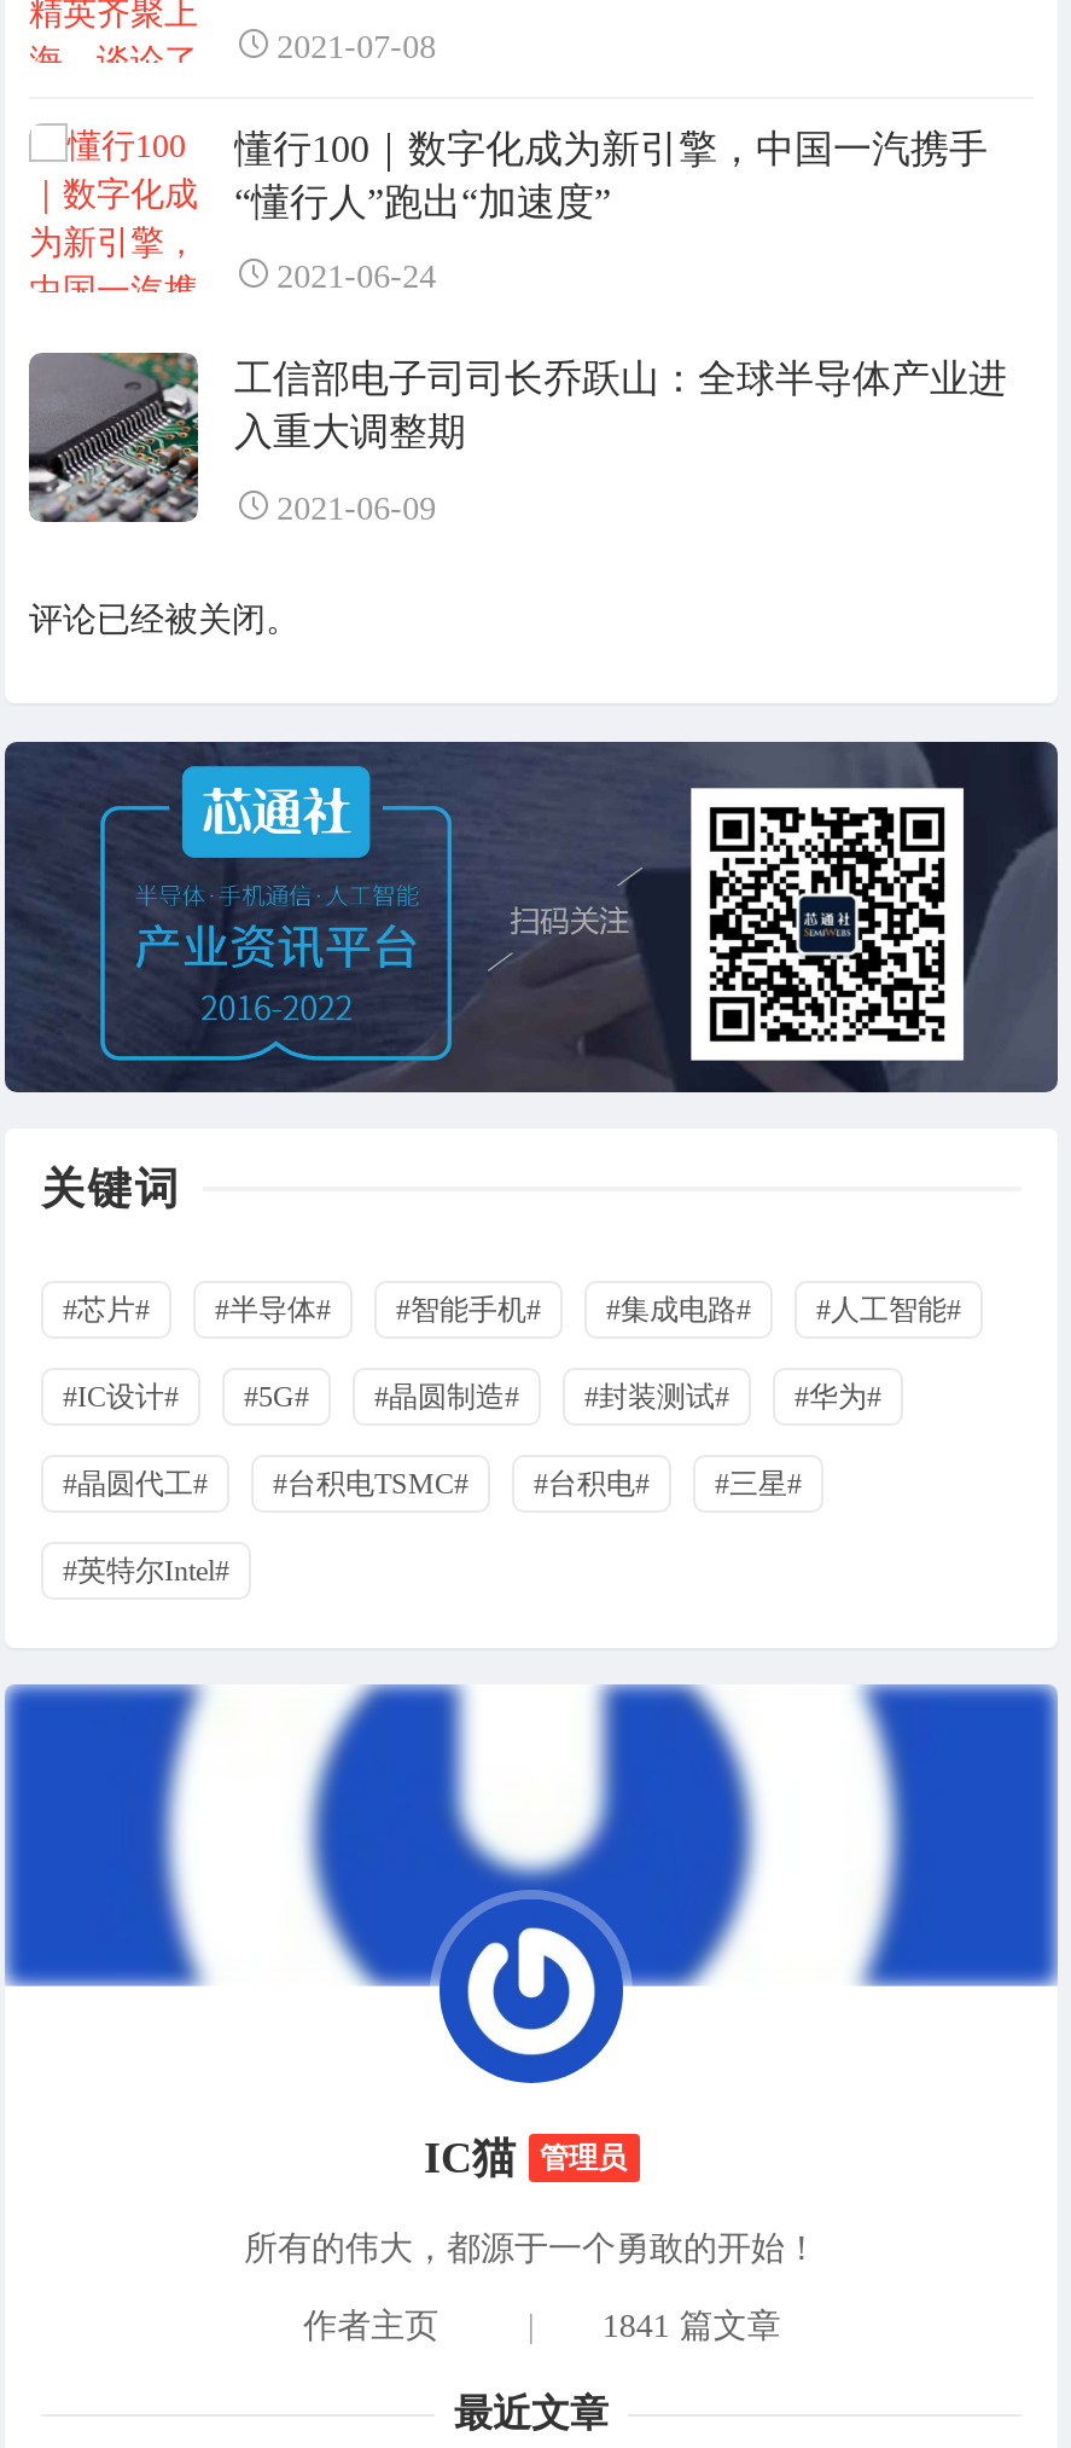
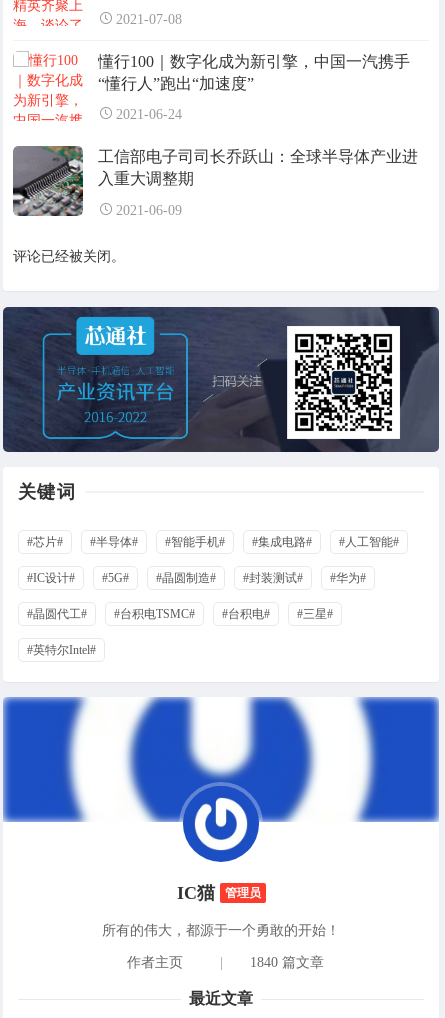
[602,2308,781,2344] 1841 篇文章 -> [250,955,324,970] 1840 篇文章

